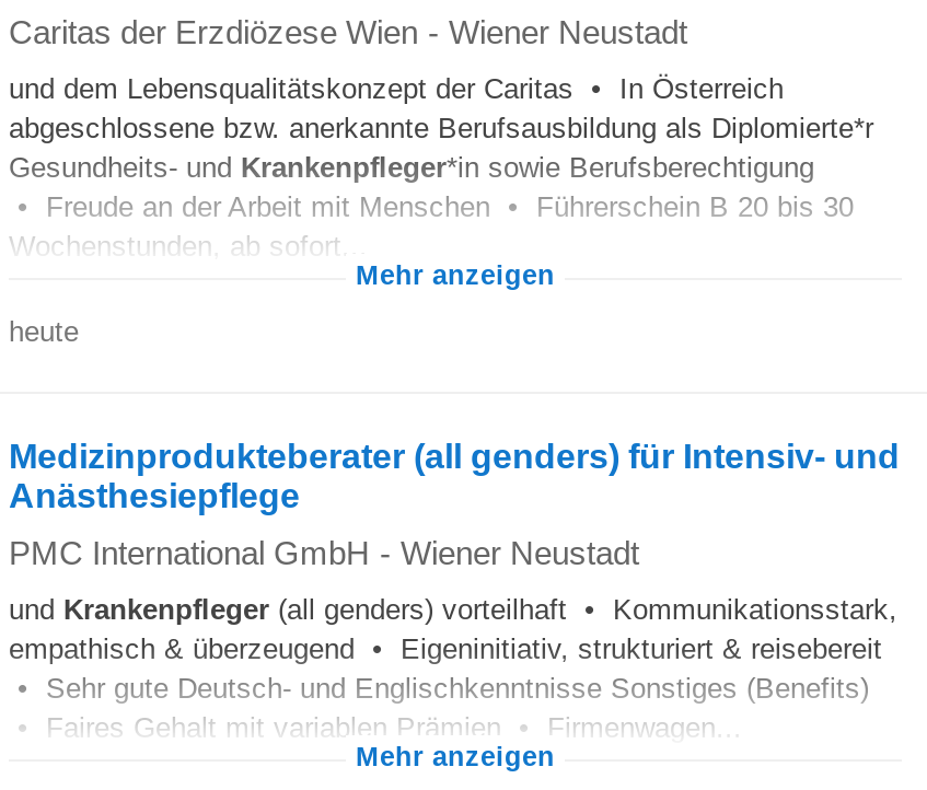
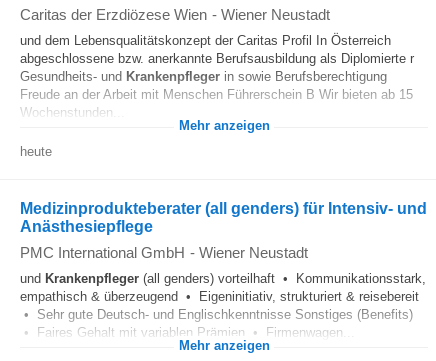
[9,72,873,263] und dem Lebensqualitätskonzept der Caritas • In Österreich | abgeschlossene bzw. anerkannte Berufsausbildung als Diplomierte*r | Gesundheits- und Krankenpfleger*in sowie Berufsberechtigung | • Freude an der Arbeit mit Menschen • Führerschein B 20 bis 30 | Wochenstunden, ab sofort... -> [20,33,414,120] und dem Lebensqualitätskonzept der Caritas Profil In Österreich | abgeschlossene bzw. anerkannte Berufsausbildung als Diplomierte r | Gesundheits- und Krankenpflegerin sowie Berufsberechtigung | Freude an der Arbeit mit Menschen Führerschein B Wir bieten ab 15 | Wochenstunden...

